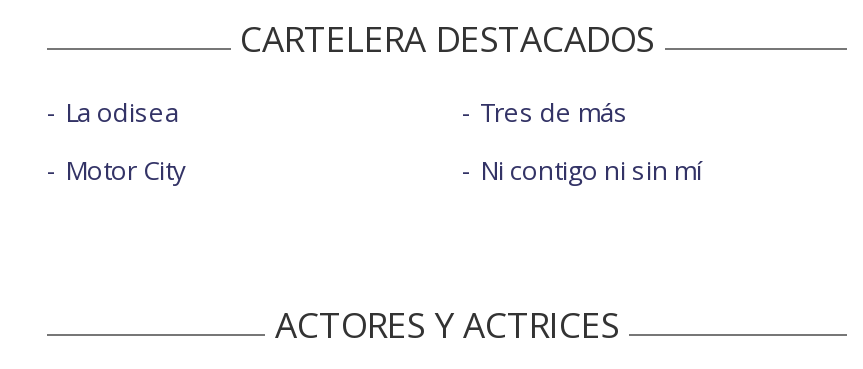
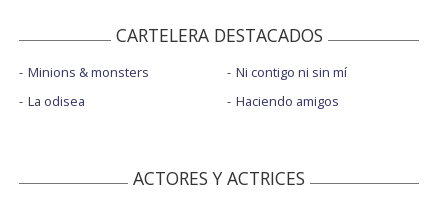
moved [65,94,179,130] -> [28,92,85,110]: La odisea
[480,94,628,130] Tres de más -> none
none -> [235,92,338,110] Haciendo amigos
[65,152,185,188] Motor City -> none
moved [480,152,702,188] -> [235,63,346,81]: Ni contigo ni sin mí
none -> [28,63,149,81] Minions & monsters

